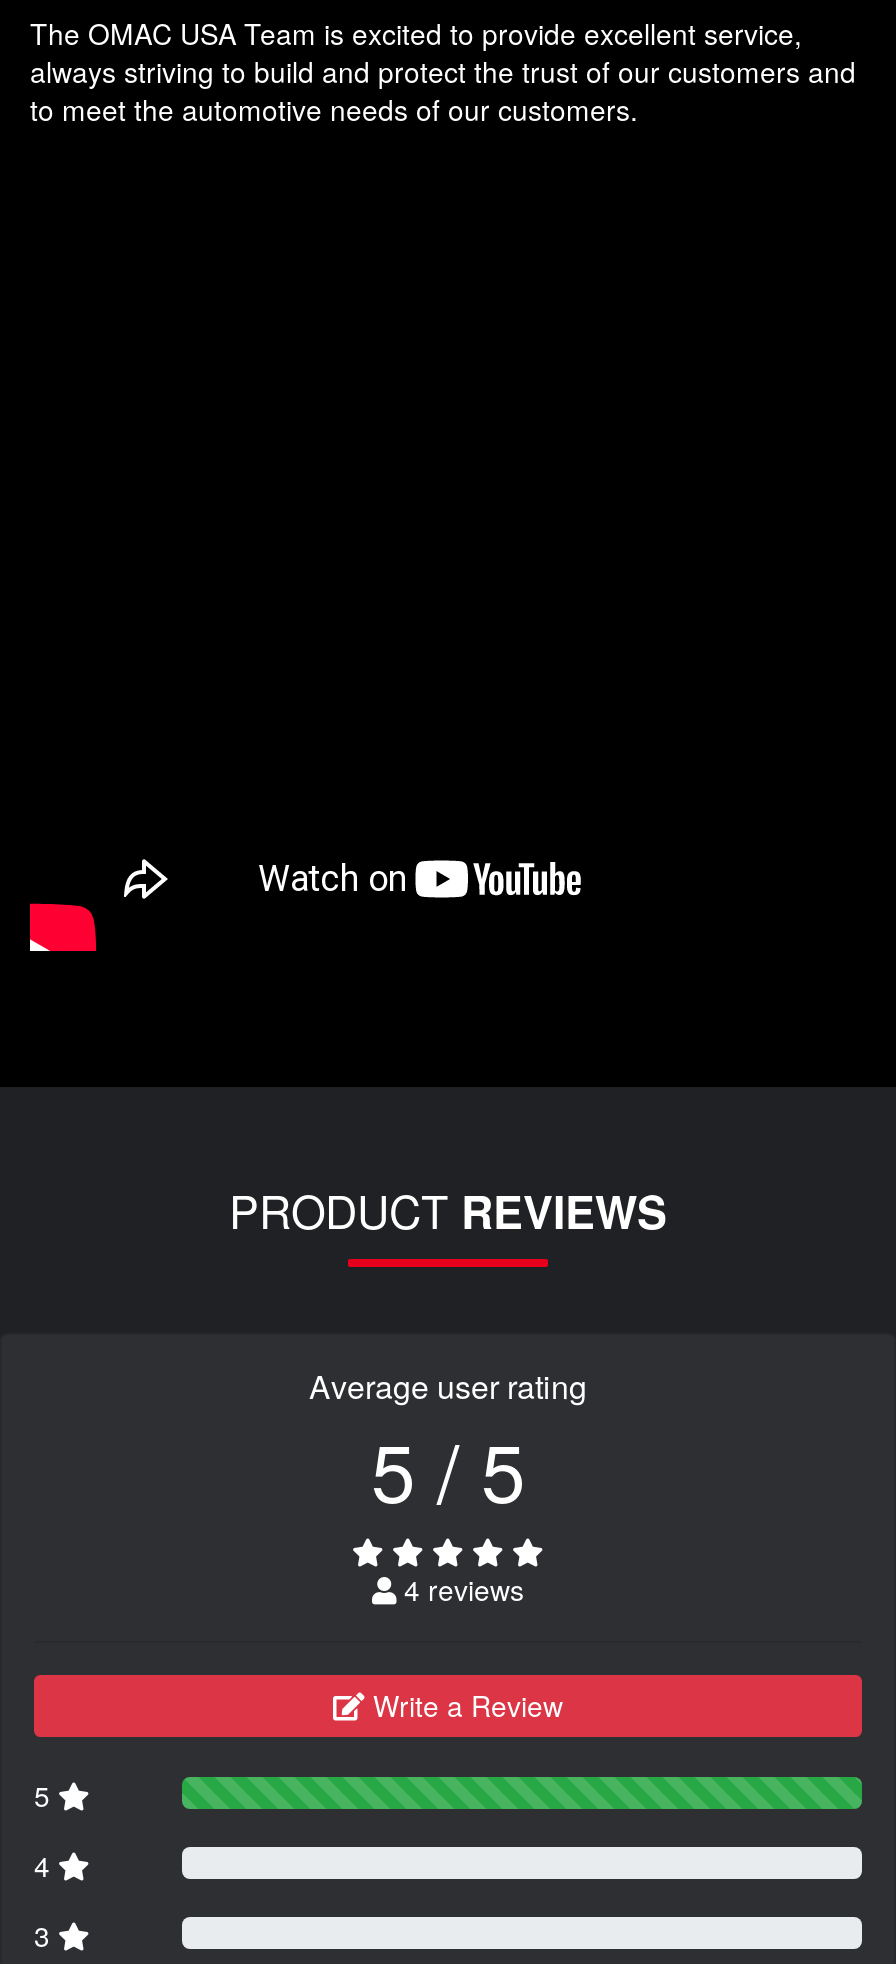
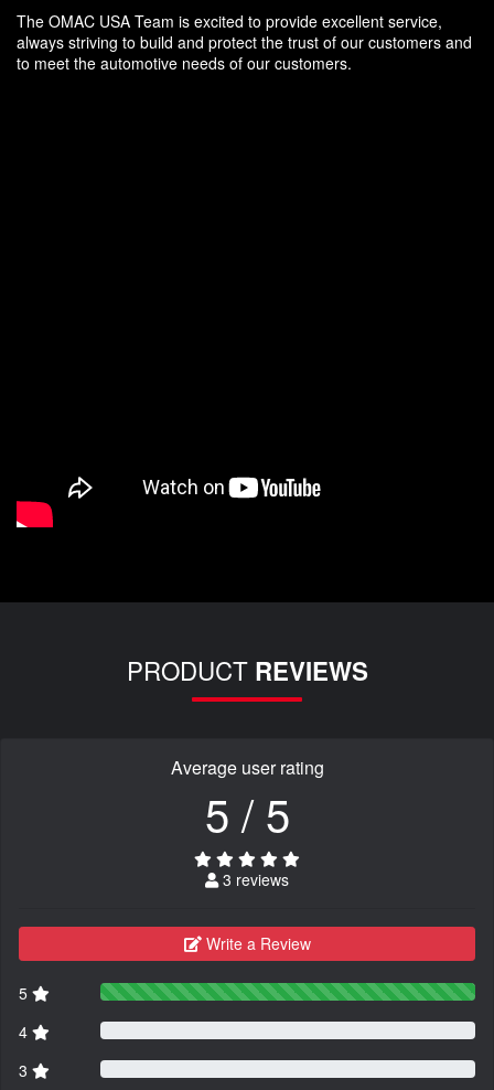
[396,1568,524,1608] 4 reviews -> [218,868,289,890] 3 reviews

